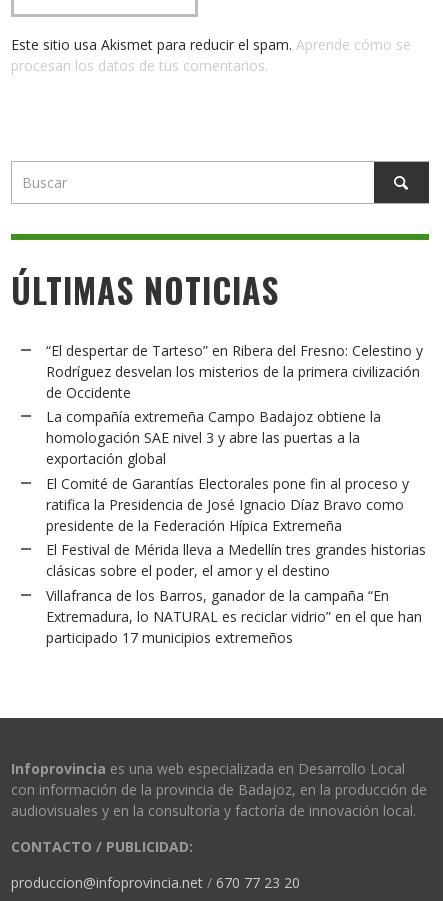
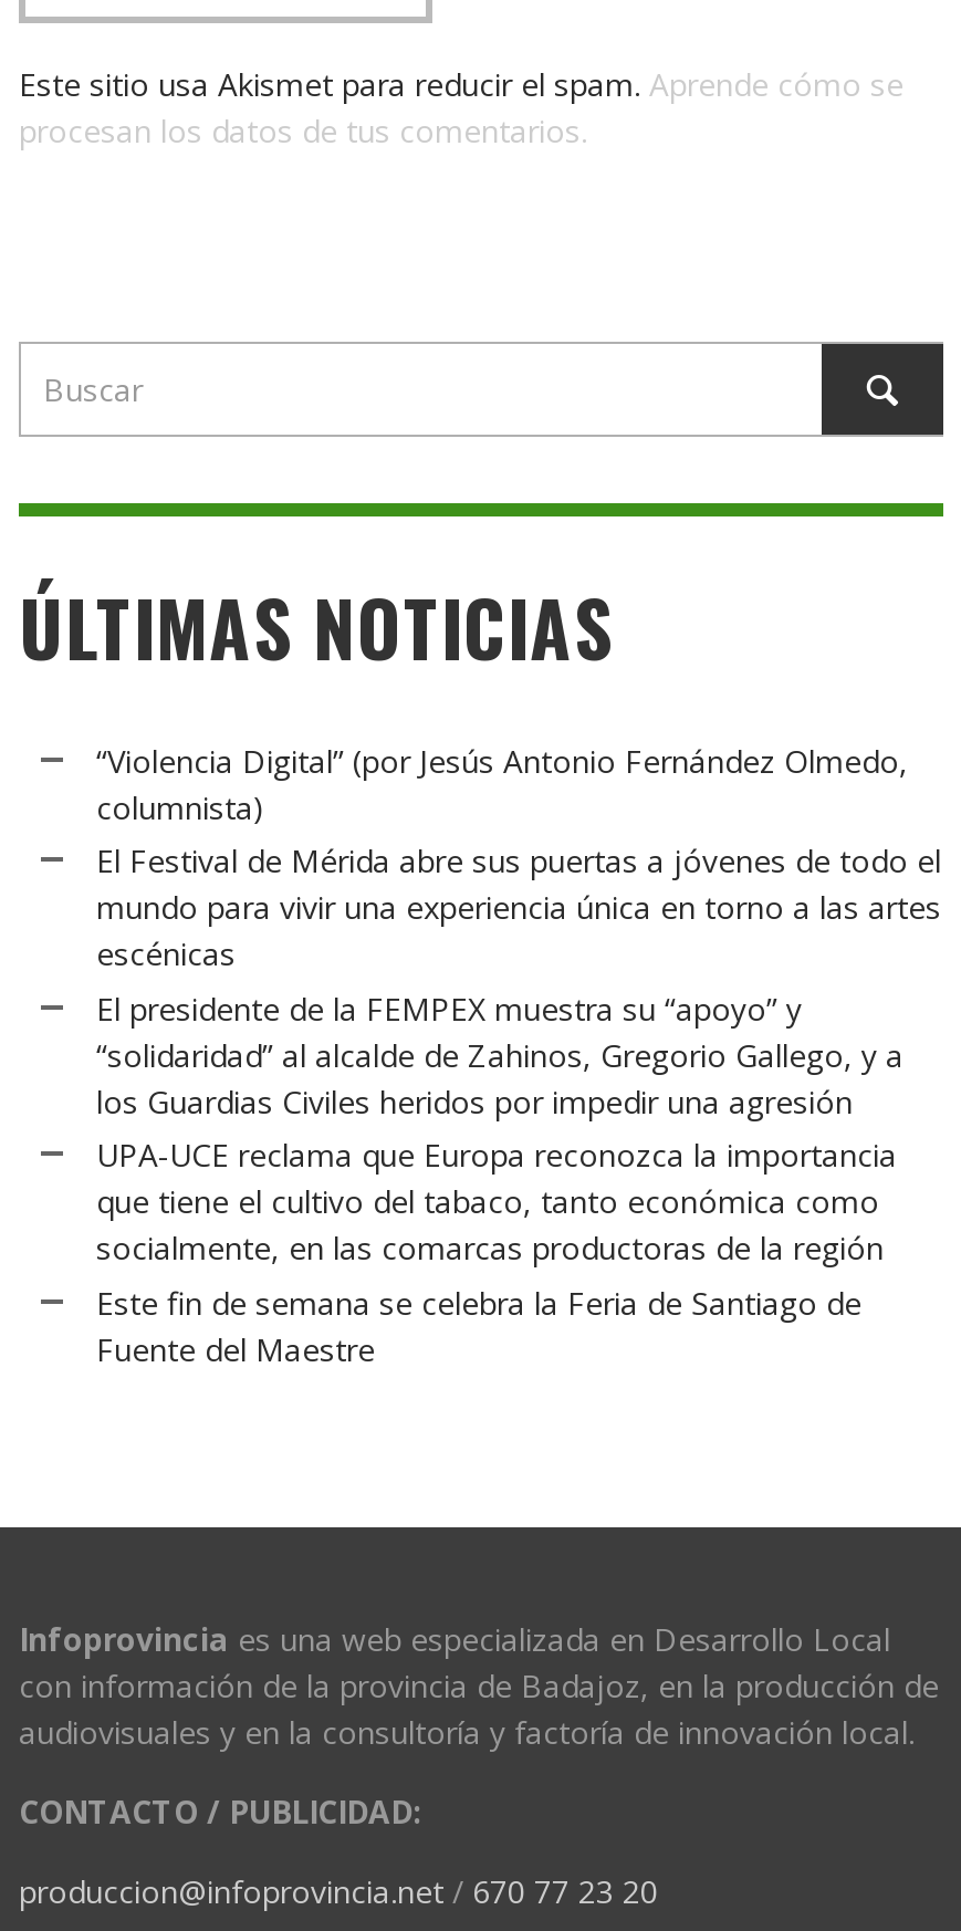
[46,341,426,647] “El despertar de Tarteso” en Ribera del Fresno: Celestino y | Rodríguez desvelan los misterios de la primera civilización | de Occidente | La compañía extremeña Campo Badajoz obtiene la | homologación SAE nivel 3 y abre las puertas a la | exportación global | El Comité de Garantías Electorales pone fin al proceso y | ratifica la Presidencia de José Ignacio Díaz Bravo como | presidente de la Federación Hípica Extremeña | El Festival de Mérida lleva a Medellín tres grandes historias | clásicas sobre el poder, el amor y el destino | Villafranca de los Barros, ganador de la campaña “En | Extremadura, lo NATURAL es reciclar vidrio” en el que han | participado 17 municipios extremeños -> [96,739,941,1370] “Violencia Digital” (por Jesús Antonio Fernández Olmedo, | columnista) | El Festival de Mérida abre sus puertas a jóvenes de todo el | mundo para vivir una experiencia única en torno a las artes | escénicas | El presidente de la FEMPEX muestra su “apoyo” y | “solidaridad” al alcalde de Zahinos, Gregorio Gallego, y a | los Guardias Civiles heridos por impedir una agresión | UPA-UCE reclama que Europa reconozca la importancia | que tiene el cultivo del tabaco, tanto económica como | socialmente, en las comarcas productoras de la región | Este fin de semana se celebra la Feria de Santiago de | Fuente del Maestre

